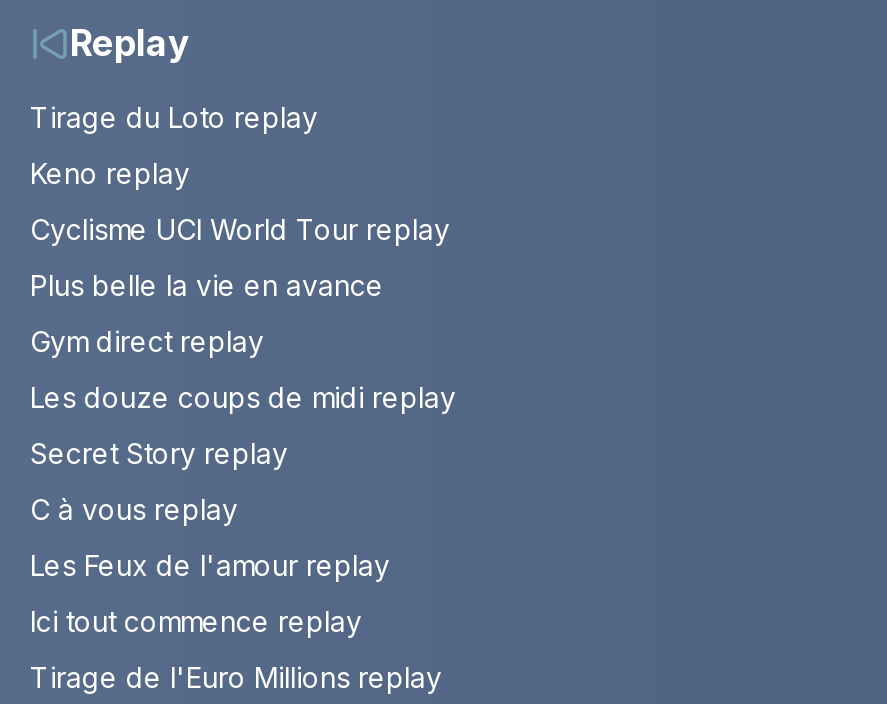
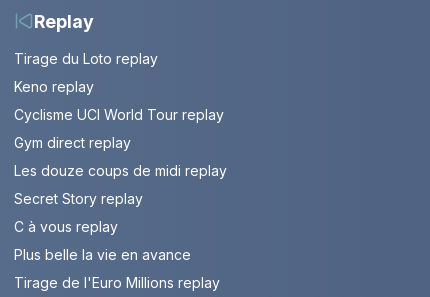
moved [30,268,384,302] -> [14,246,191,263]: Plus belle la vie en avance
[30,548,390,638] Les Feux de l'amour replay | Ici tout commence replay -> none

